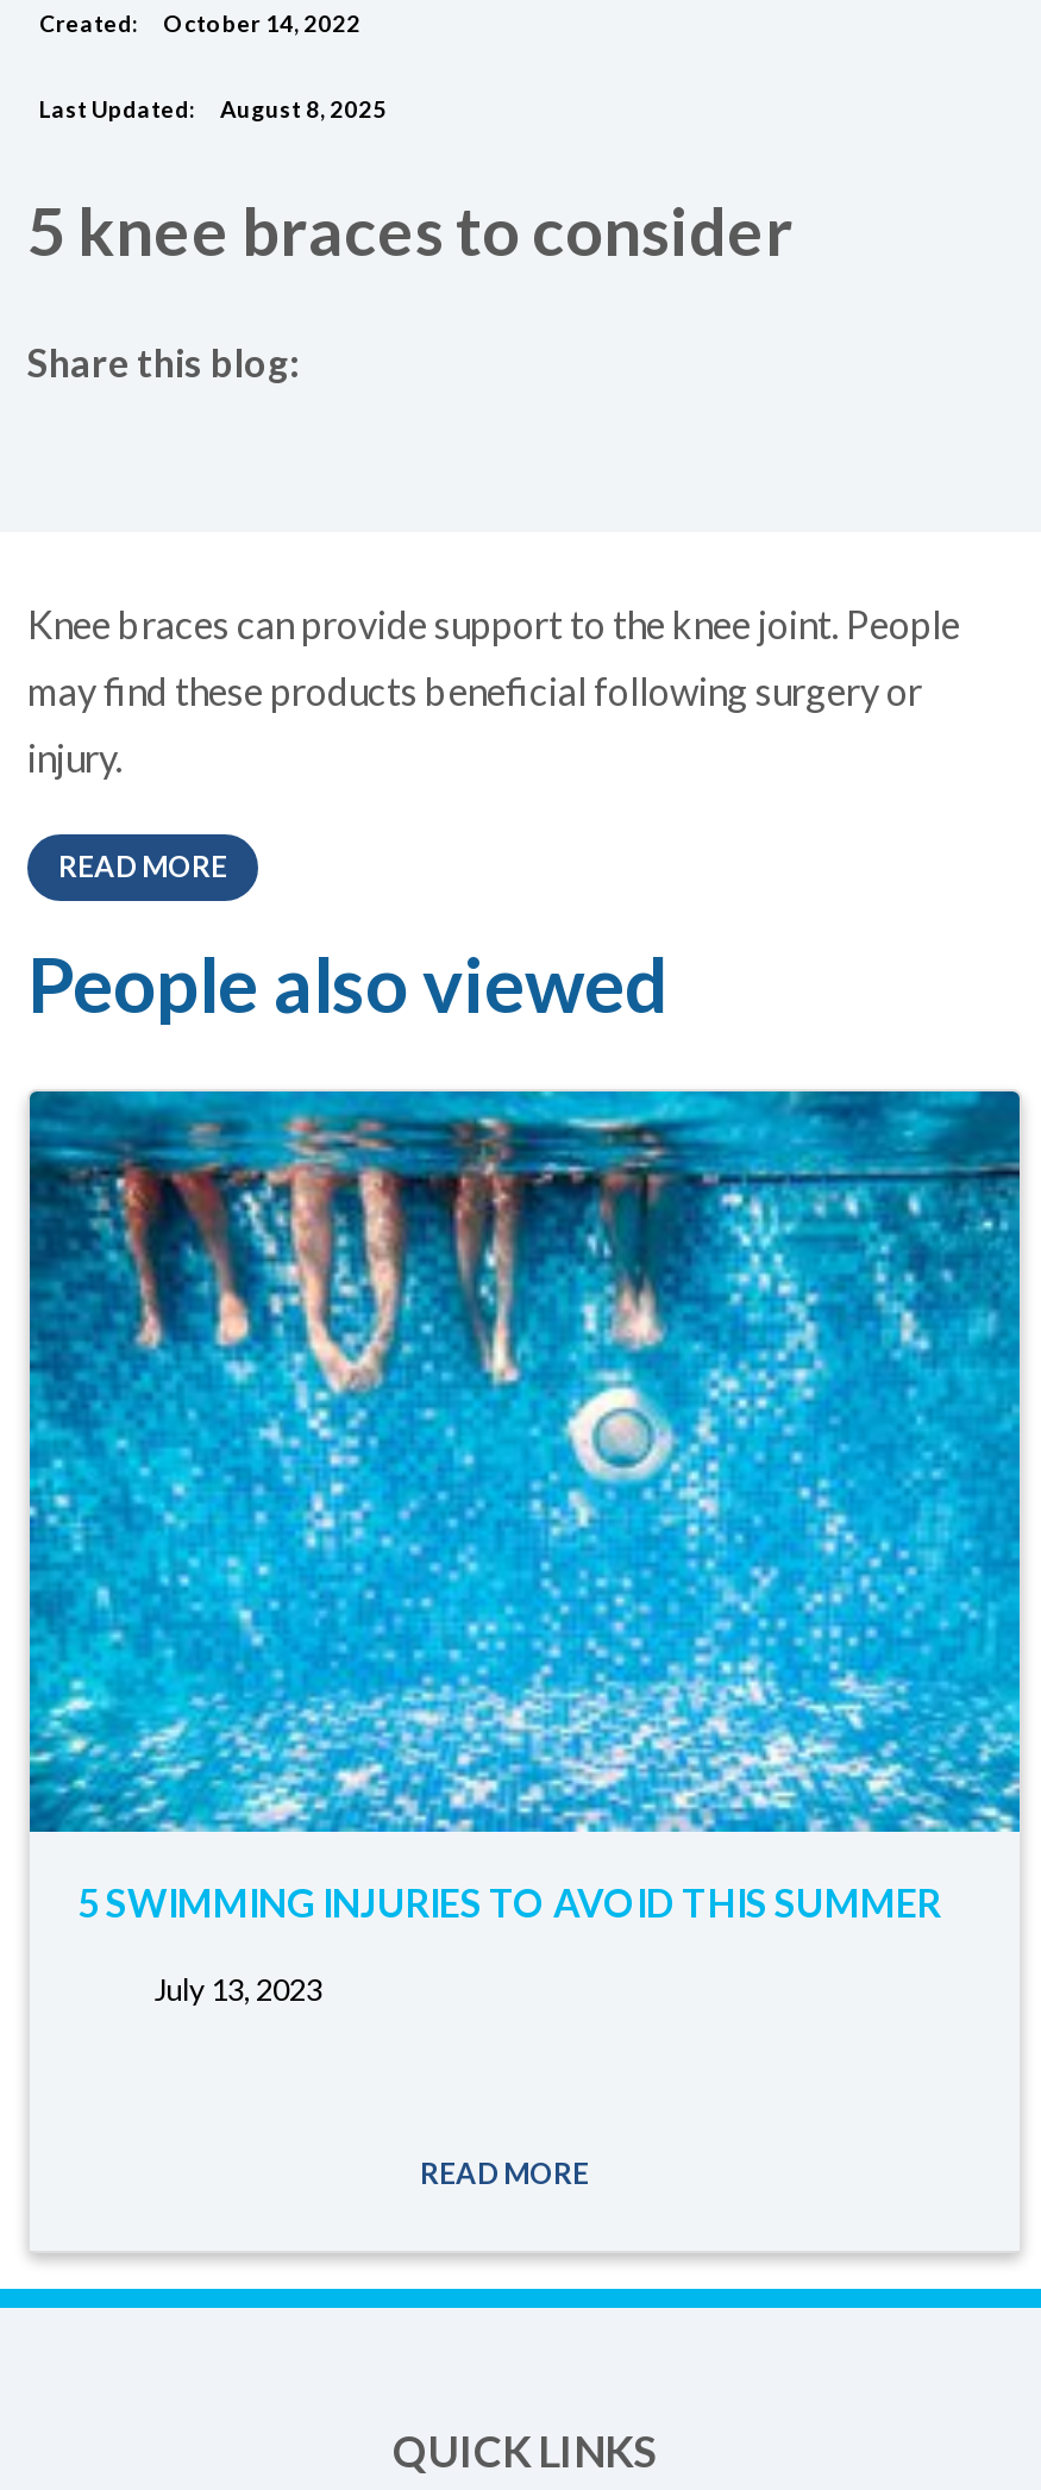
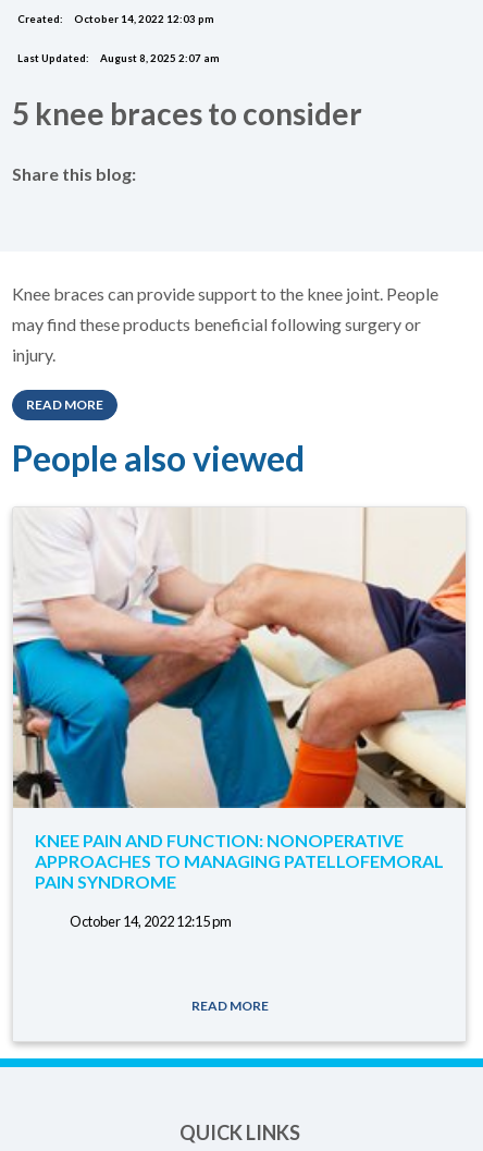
[39,11,360,37] Created: October 14, 2022 -> [17,13,214,25] Created: October 14, 2022 12:03 pm
[39,96,387,123] Last Updated: August 8, 2025 -> [17,52,220,64] Last Updated: August 8, 2025 2:07 am
[27,1089,1022,1925] [image] | 5 SWIMMING INJURIES TO AVOID THIS SUMMER -> [12,507,467,892] [image] | KNEE PAIN AND FUNCTION: NONOPERATIVE | APPROACHES TO MANAGING PATELLOFEMORAL | PAIN SYNDROME
[149,1970,322,2008] July 13, 2023 -> [67,913,232,930] October 14, 2022 12:15 pm

